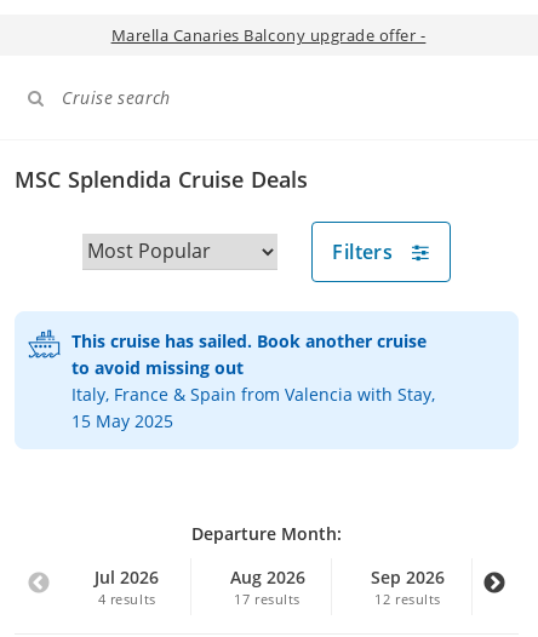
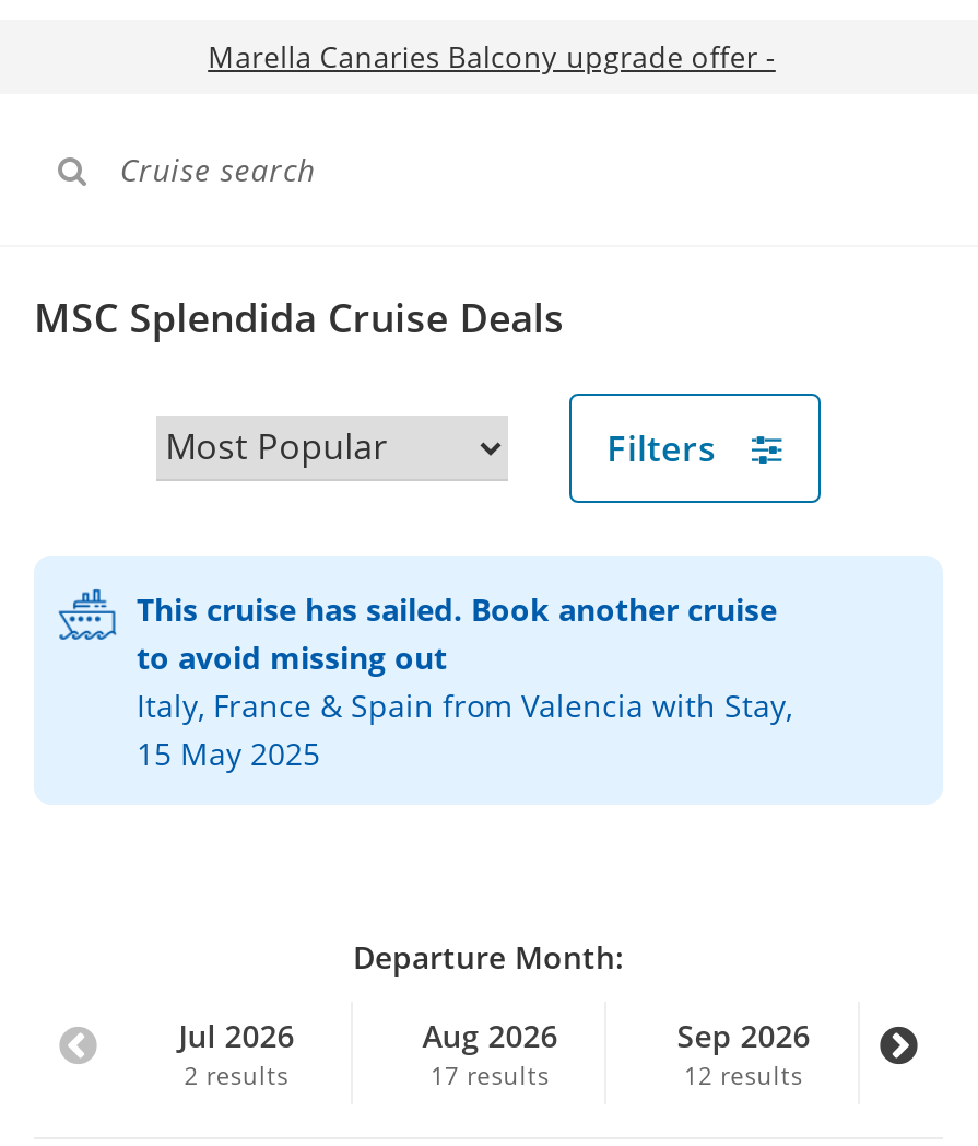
[98,589,156,607] 4 results -> [184,1058,289,1090] 2 results

